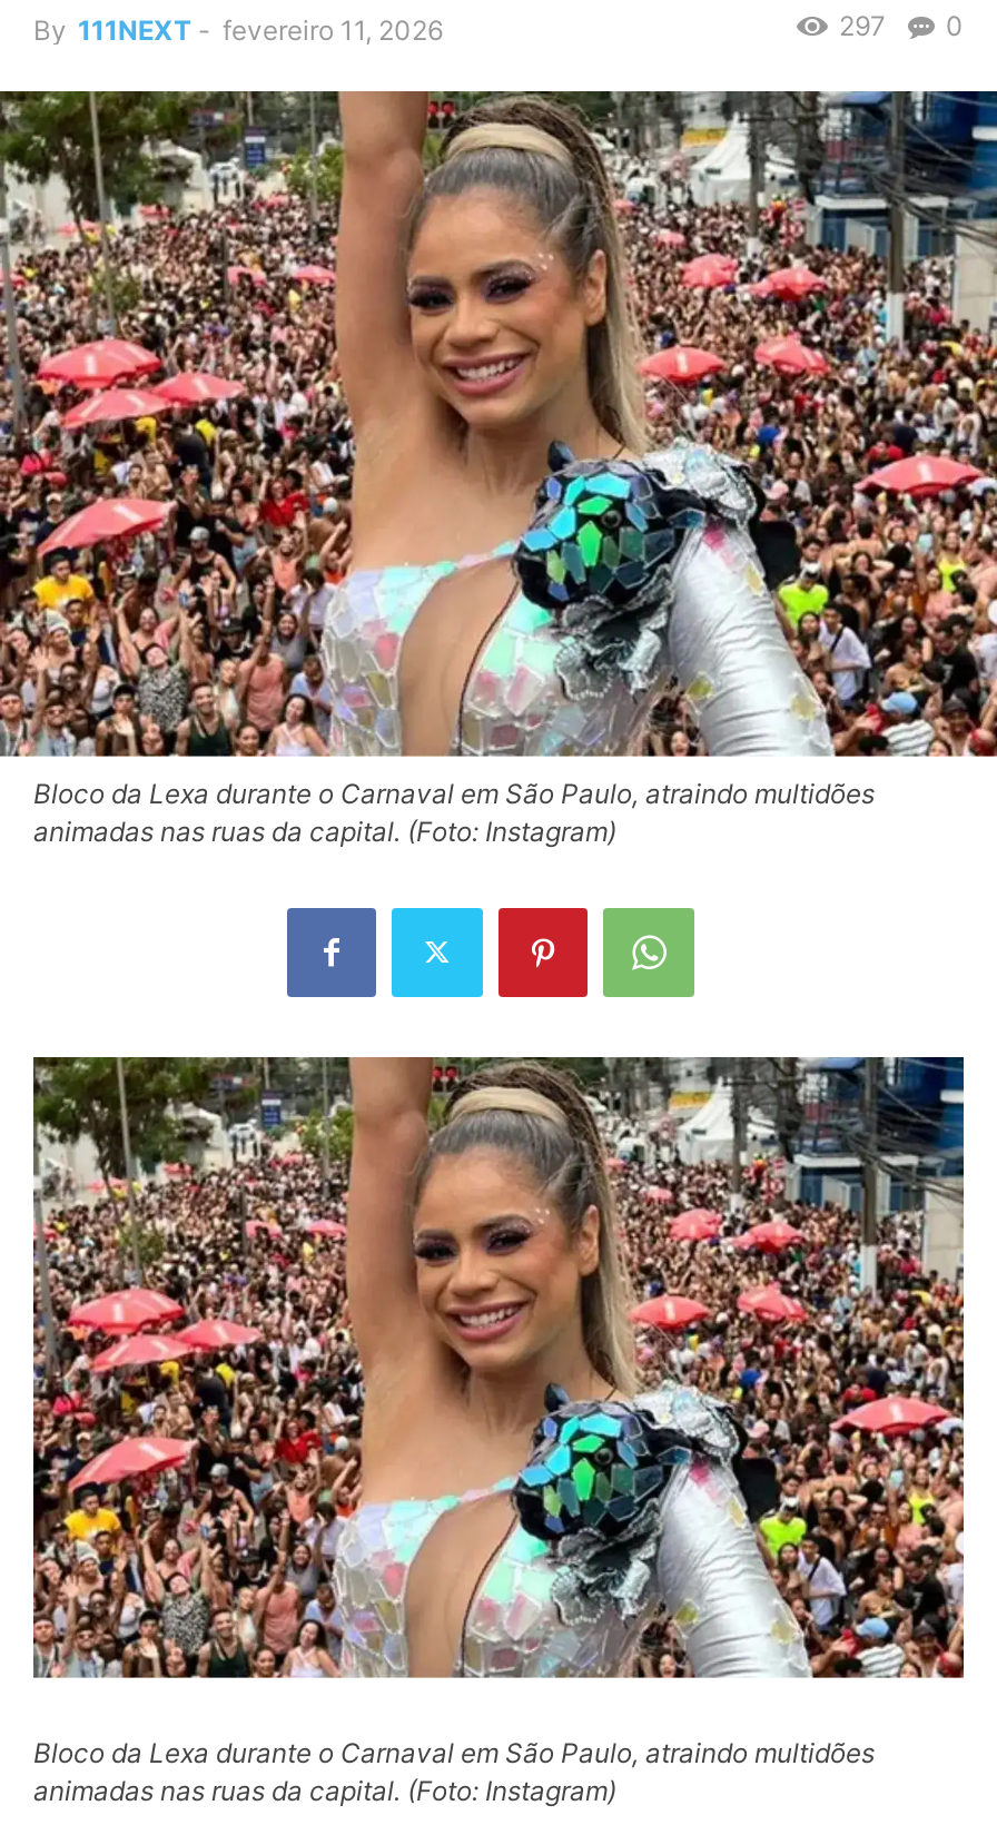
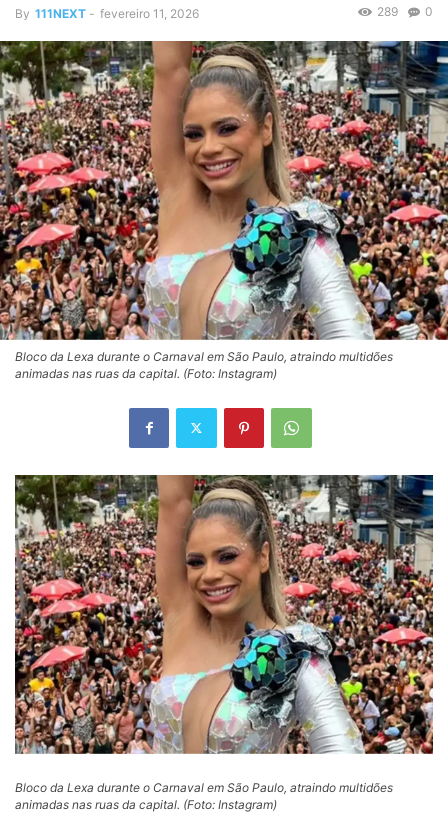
[839,9,964,42] 297 0 -> [377,4,433,19] 289 0

